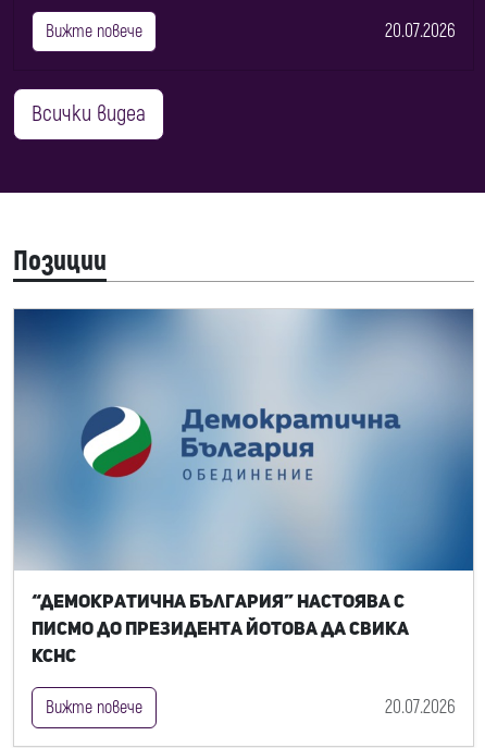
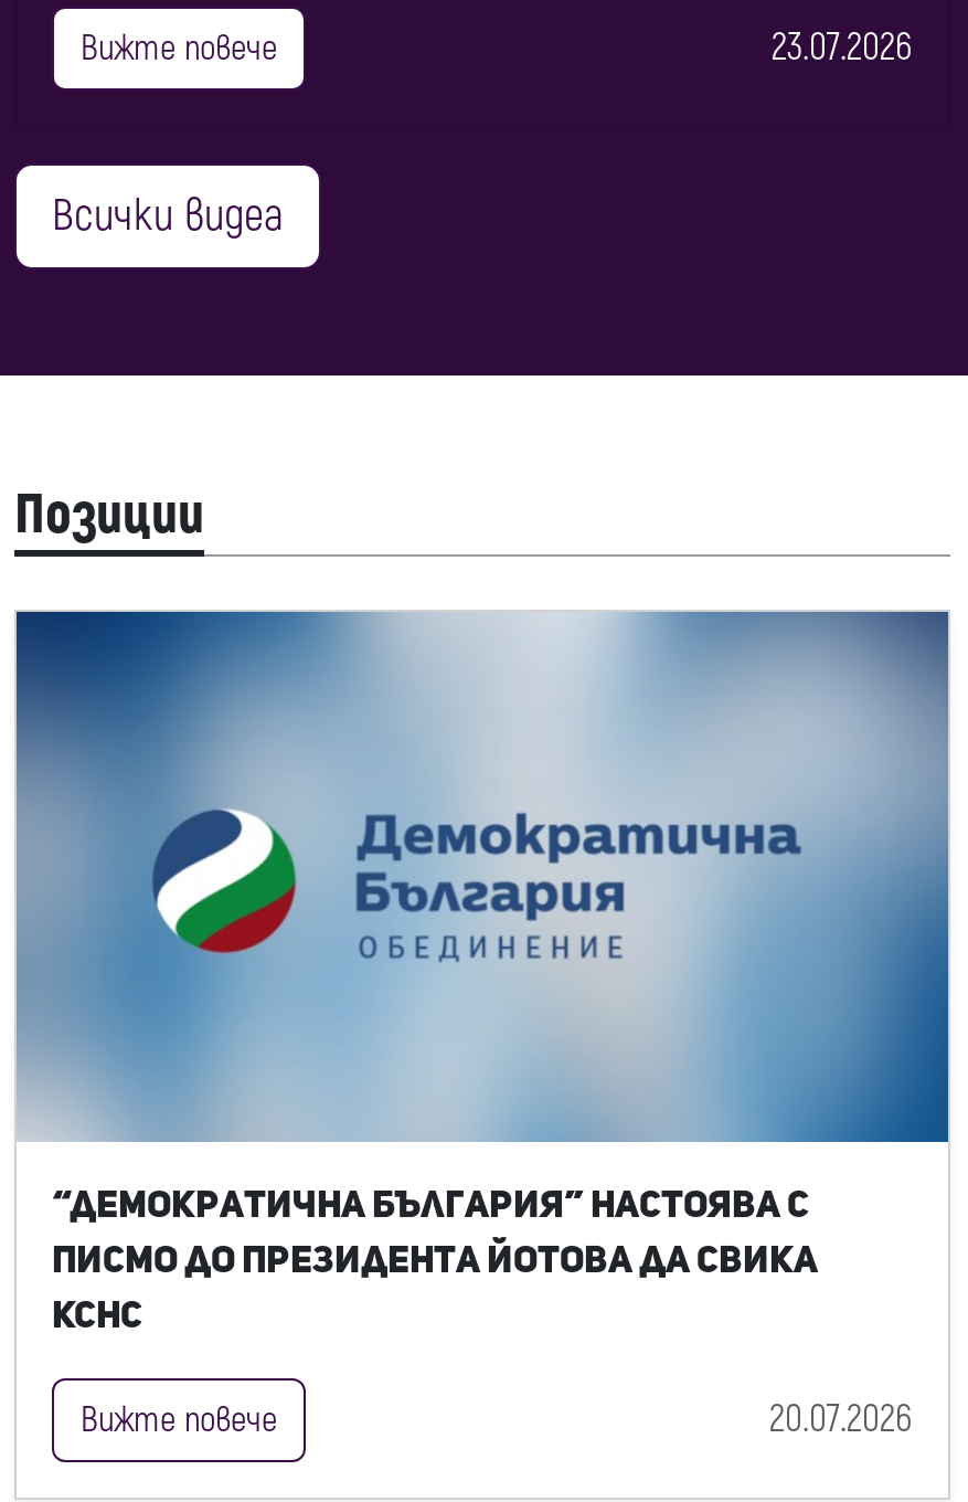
[385,20,456,42] 20.07.2026 -> [772,24,913,71] 23.07.2026

